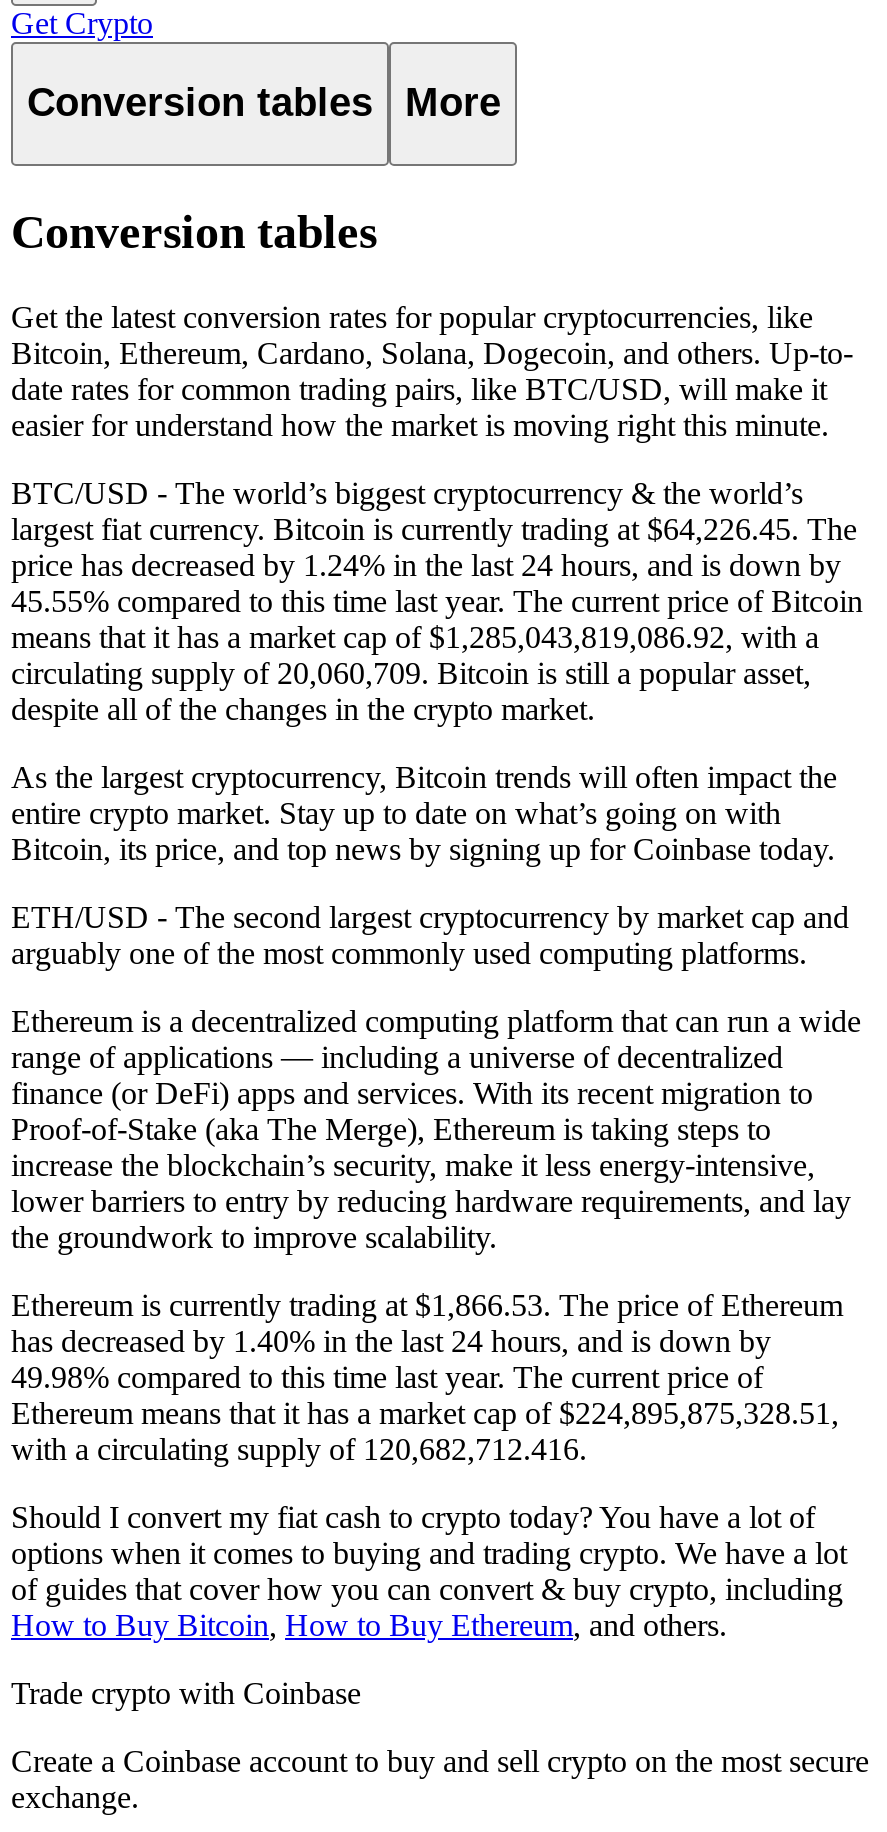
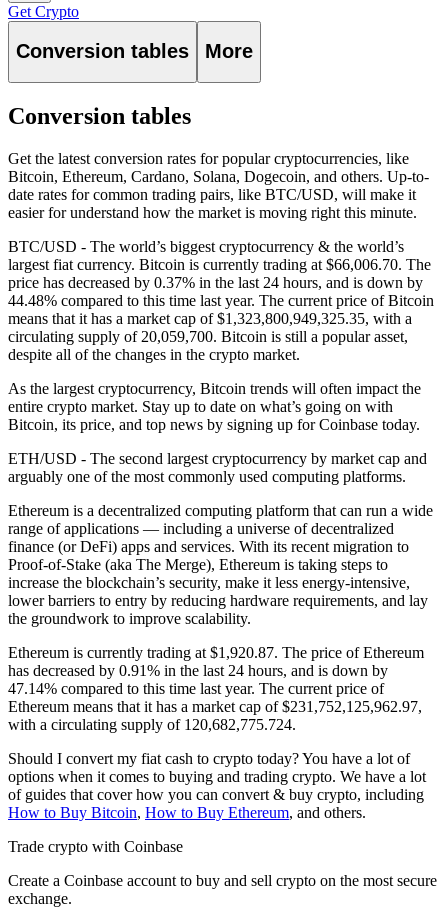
[11,512,857,546] largest fiat currency. Bitcoin is currently trading at $64,226.45. The -> [8,256,431,273] largest fiat currency. Bitcoin is currently trading at $66,006.70. The
[11,548,841,582] price has decreased by 1.24% in the last 24 hours, and is down by -> [8,274,423,291] price has decreased by 0.37% in the last 24 hours, and is down by
[11,584,863,618] 45.55% compared to this time last year. The current price of Bitcoin -> [8,292,434,309] 44.48% compared to this time last year. The current price of Bitcoin
[11,620,819,654] means that it has a market cap of $1,285,043,819,086.92, with a -> [8,310,412,327] means that it has a market cap of $1,323,800,949,325.35, with a
[11,656,811,690] circulating supply of 20,060,709. Bitcoin is still a popular asset, -> [8,328,408,345] circulating supply of 20,059,700. Bitcoin is still a popular asset,
[11,1288,843,1322] Ethereum is currently trading at $1,866.53. The price of Ethereum -> [8,644,424,661] Ethereum is currently trading at $1,920.87. The price of Ethereum
[11,1324,771,1358] has decreased by 1.40% in the last 24 hours, and is down by -> [8,662,388,679] has decreased by 0.91% in the last 24 hours, and is down by
[11,1360,763,1394] 49.98% compared to this time last year. The current price of -> [8,680,384,697] 47.14% compared to this time last year. The current price of
[11,1396,839,1430] Ethereum means that it has a market cap of $224,895,875,328.51, -> [8,698,422,715] Ethereum means that it has a market cap of $231,752,125,962.97,
[11,1432,587,1466] with a circulating supply of 120,682,712.416. -> [8,716,296,733] with a circulating supply of 120,682,775.724.

